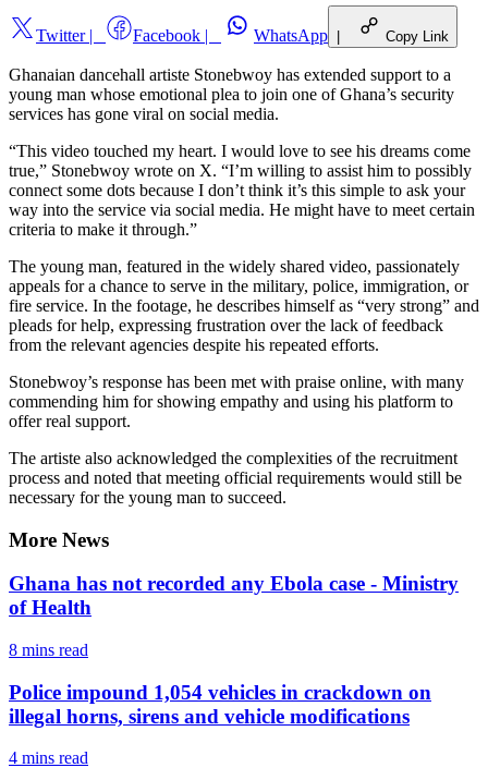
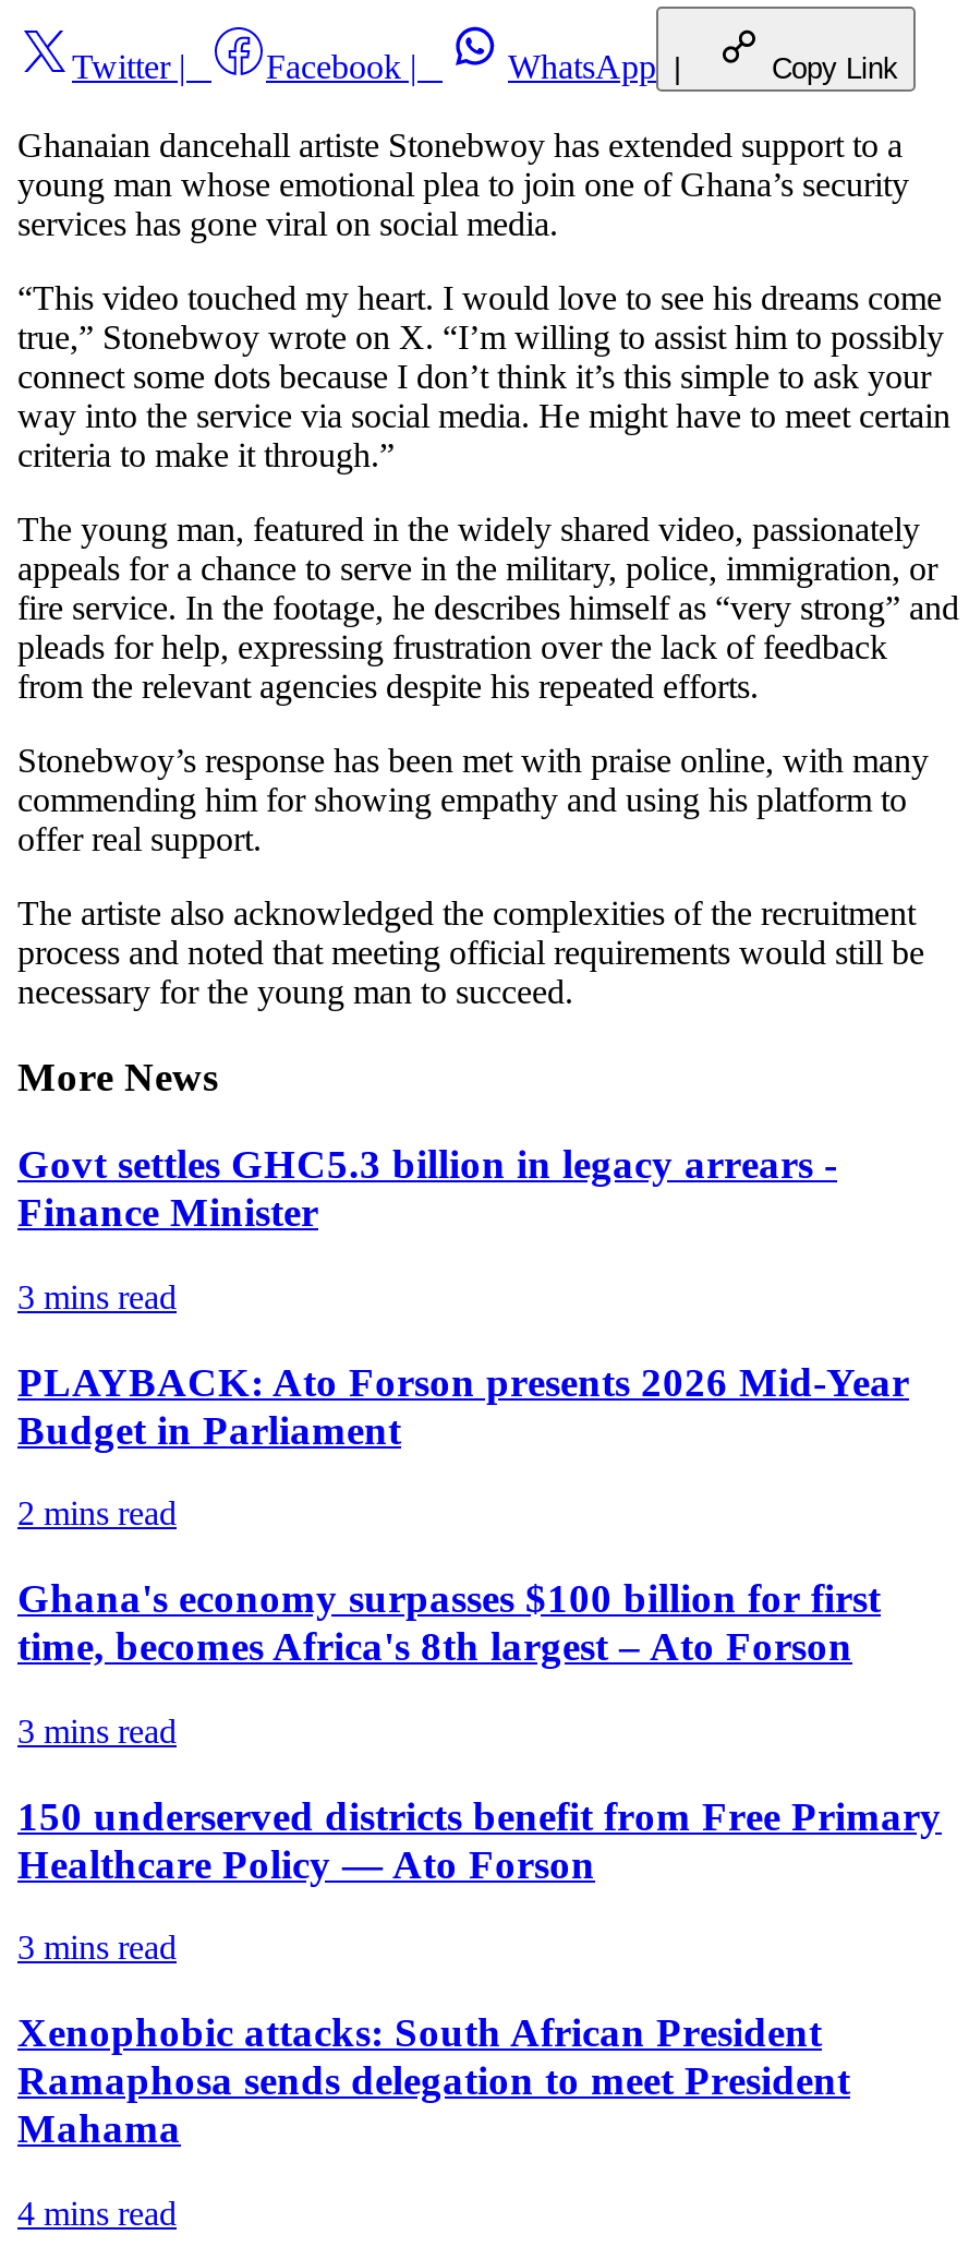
[9,572,459,727] Ghana has not recorded any Ebola case - Ministry | of Health | 8 mins read | Police impound 1,054 vehicles in crackdown on | illegal horns, sirens and vehicle modifications -> [17,1142,942,2151] Govt settles GHC5.3 billion in legacy arrears - | Finance Minister | 3 mins read | PLAYBACK: Ato Forson presents 2026 Mid-Year | Budget in Parliament | 2 mins read | Ghana's economy surpasses $100 billion for first | time, becomes Africa's 8th largest – Ato Forson | 3 mins read | 150 underserved districts benefit from Free Primary | Healthcare Policy — Ato Forson | 3 mins read | Xenophobic attacks: South African President | Ramaphosa sends delegation to meet President | Mahama

